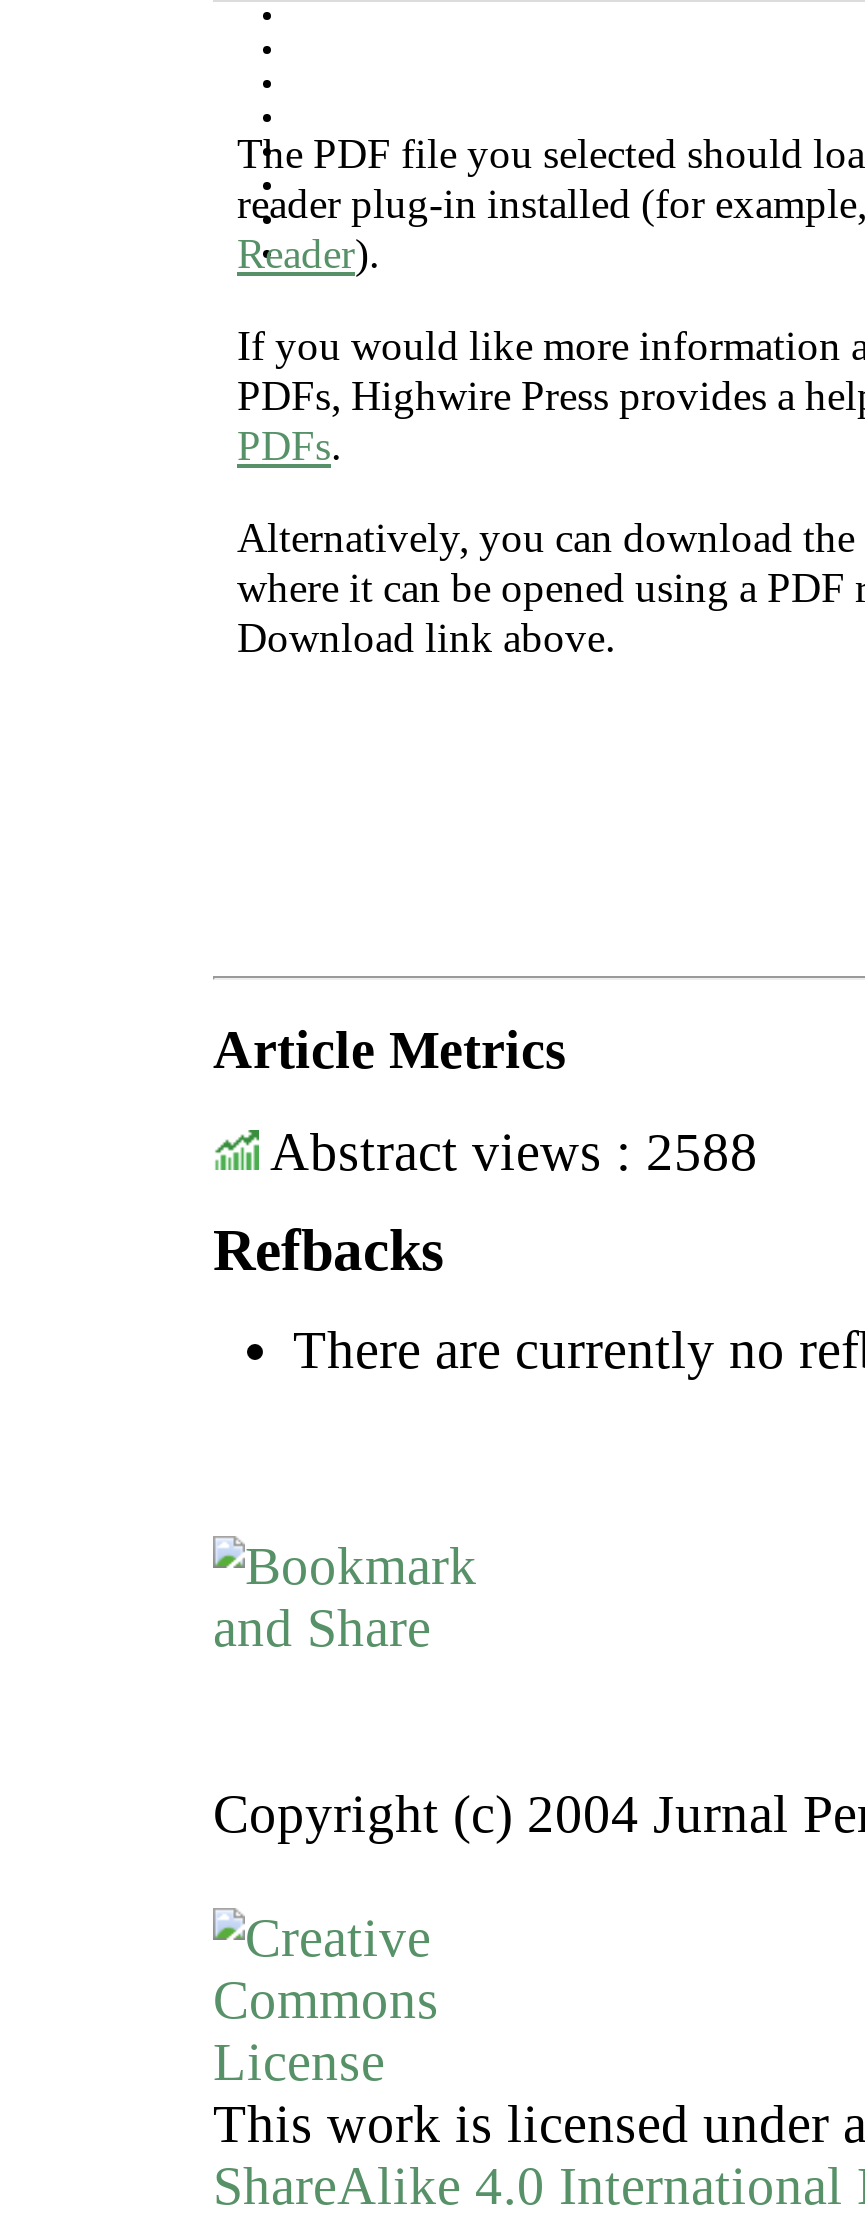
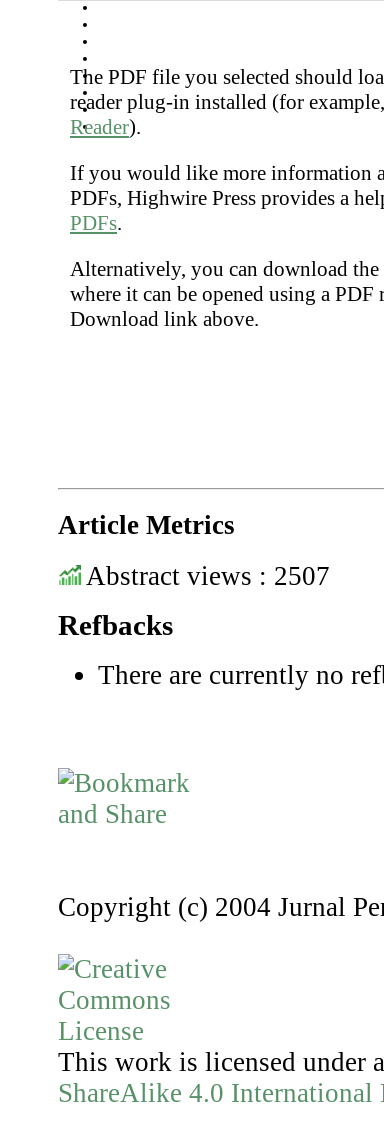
[258,1121,758,1181] Abstract views : 2588 -> [80,560,330,590] Abstract views : 2507

